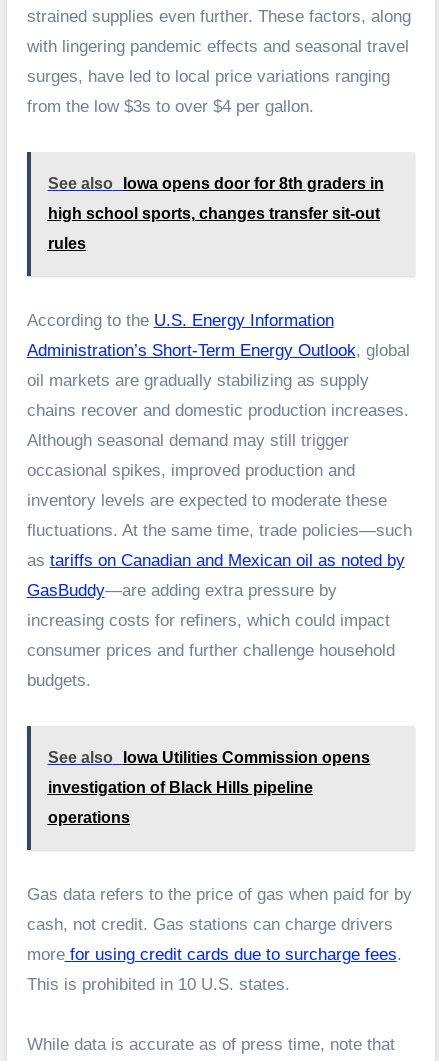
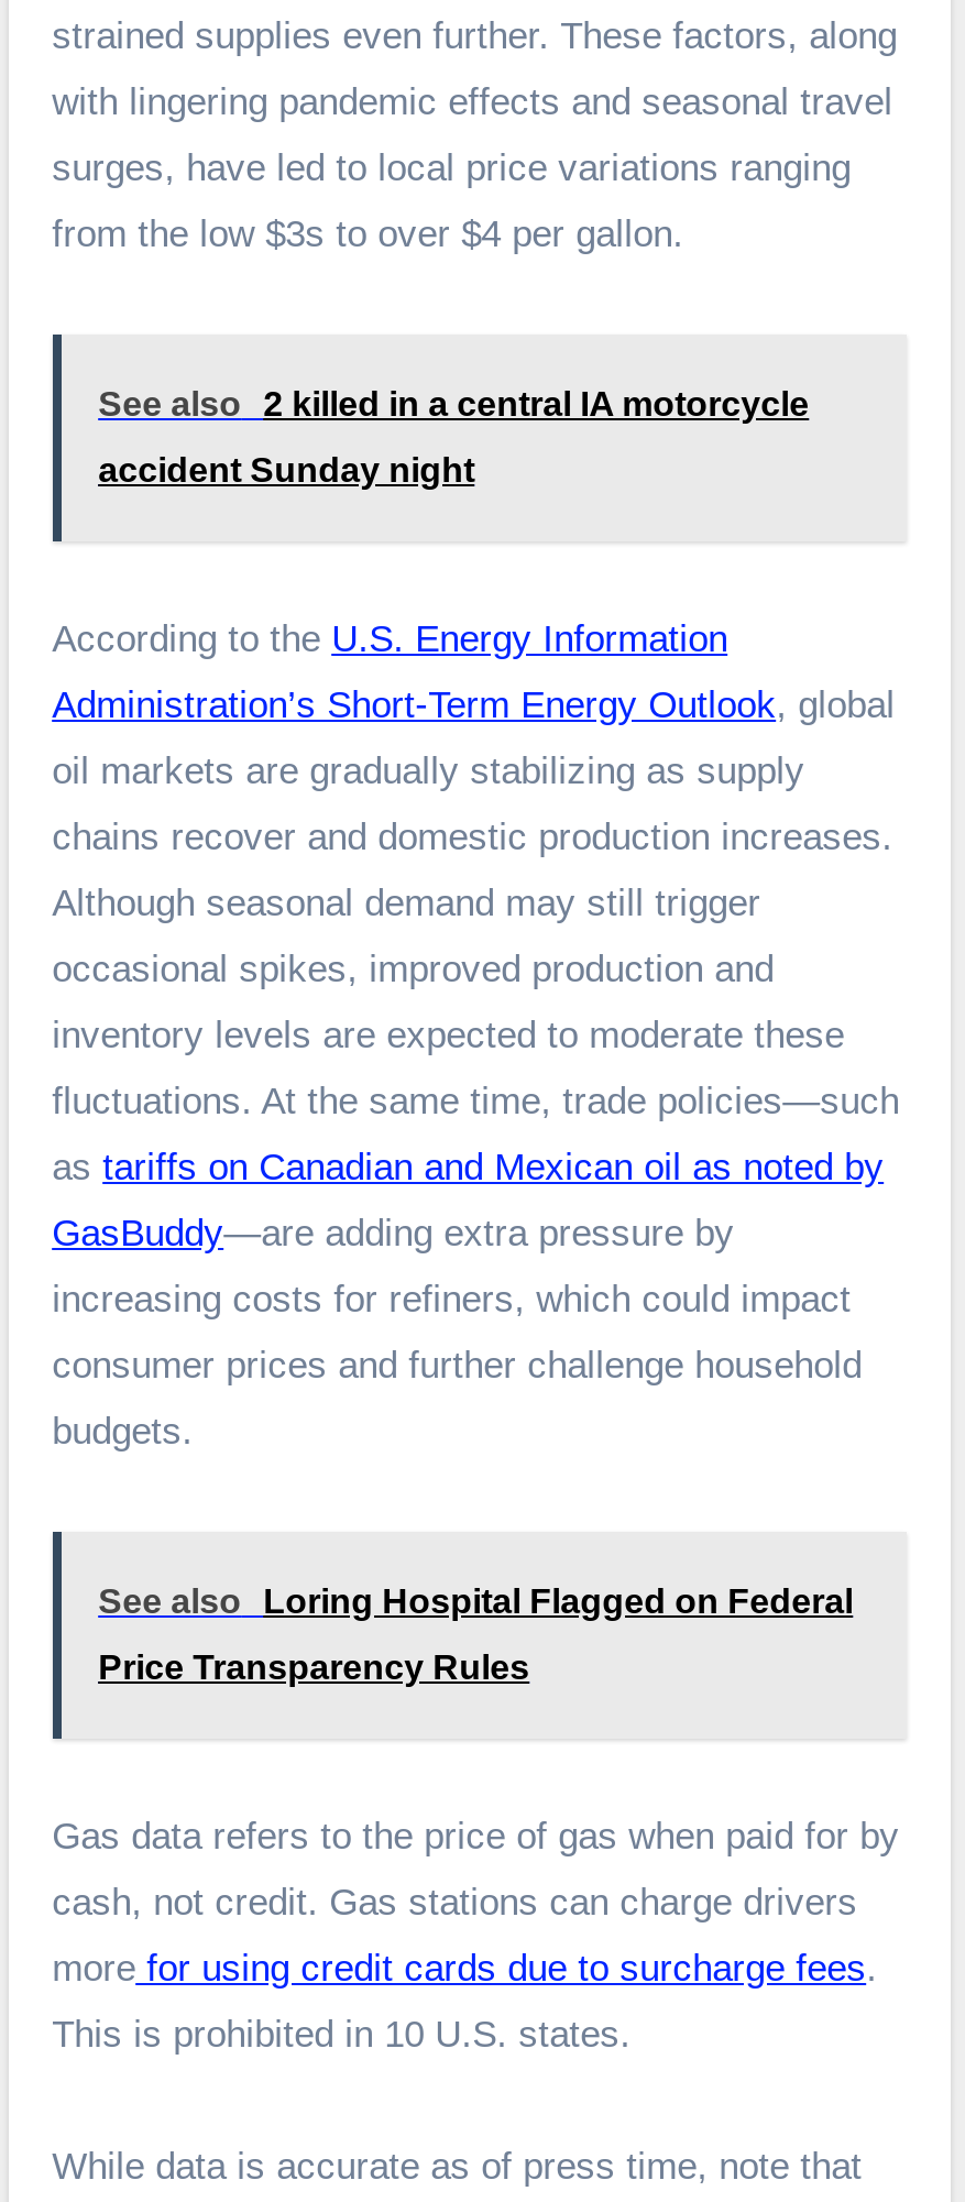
[48,175,384,252] See also Iowa opens door for 8th graders in | high school sports, changes transfer sit-out | rules -> [98,385,809,489] See also 2 killed in a central IA motorcycle | accident Sunday night
[48,749,370,826] See also Iowa Utilities Commission opens | investigation of Black Hills pipeline | operations -> [98,1582,853,1686] See also Loring Hospital Flagged on Federal | Price Transparency Rules

